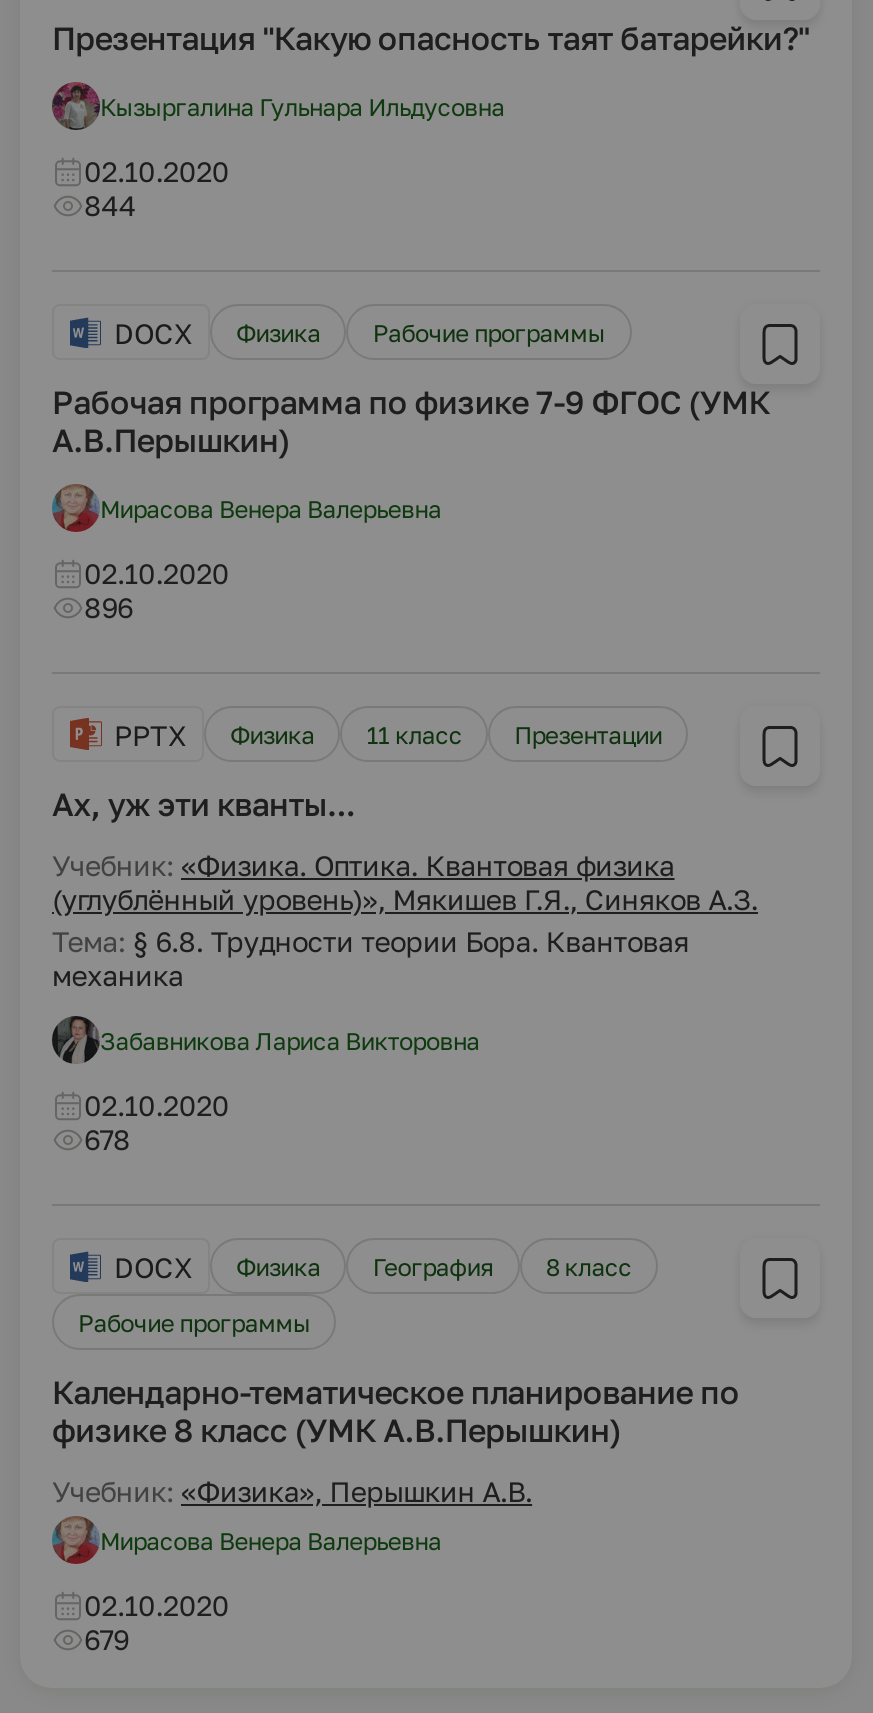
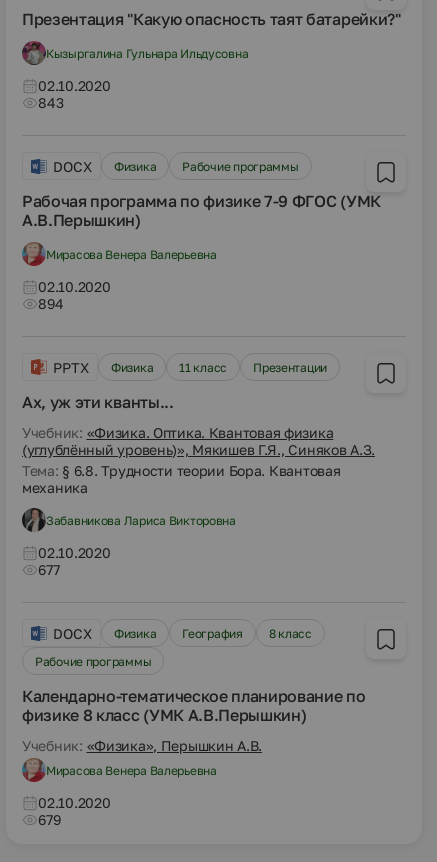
[84,188,137,222] 844 -> [38,94,63,111] 843
[84,590,133,624] 896 -> [38,295,63,312] 894
[84,1122,131,1156] 678 -> [38,561,59,578] 677

